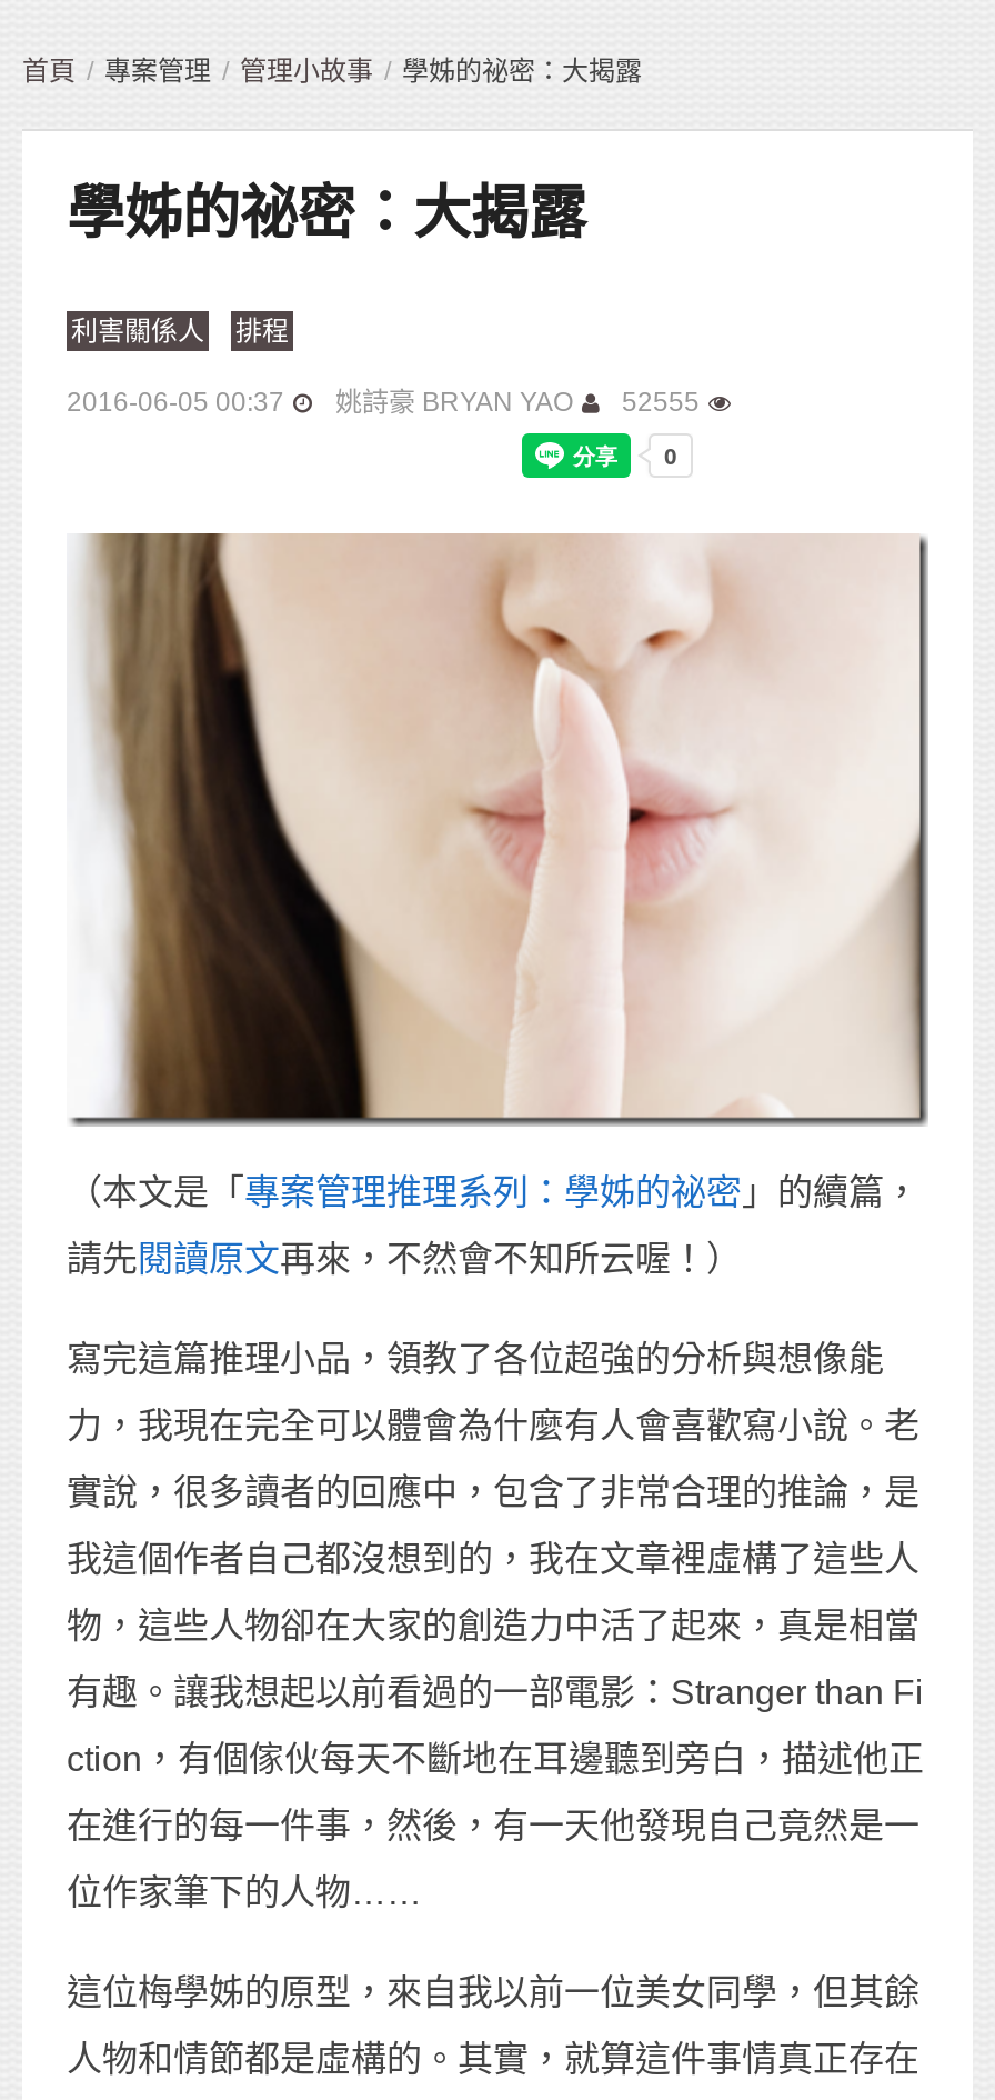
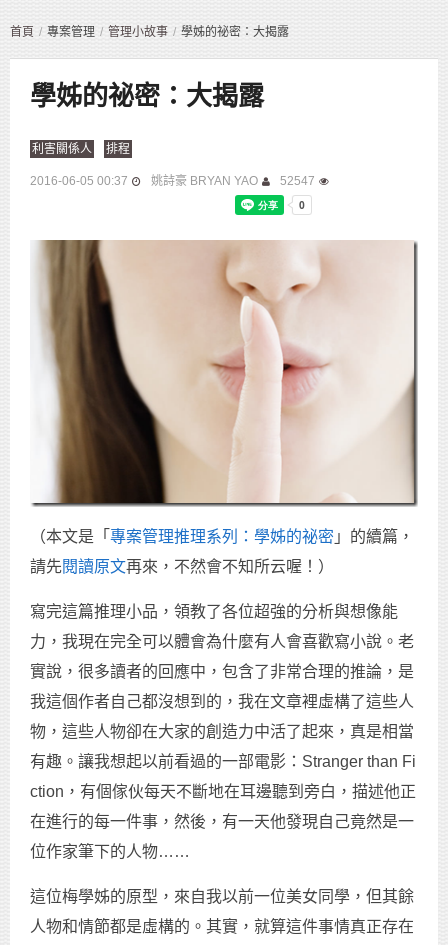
[67,387,700,418] 2016-06-05 00:37 姚詩豪 BRYAN YAO 52555 -> [30,174,315,188] 2016-06-05 00:37 姚詩豪 BRYAN YAO 52547

